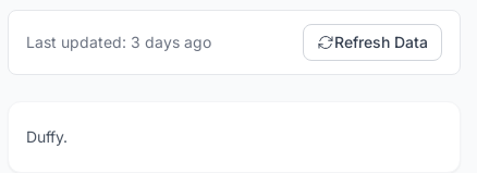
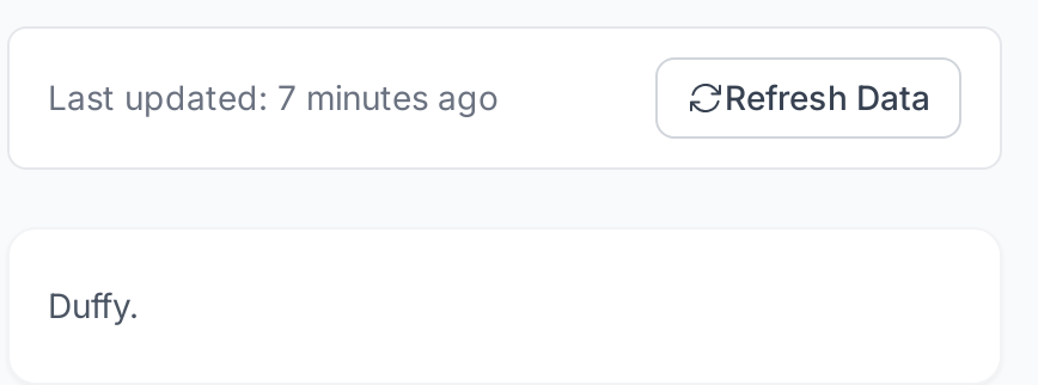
[26,33,211,51] Last updated: 3 days ago -> [48,77,497,117] Last updated: 7 minutes ago

